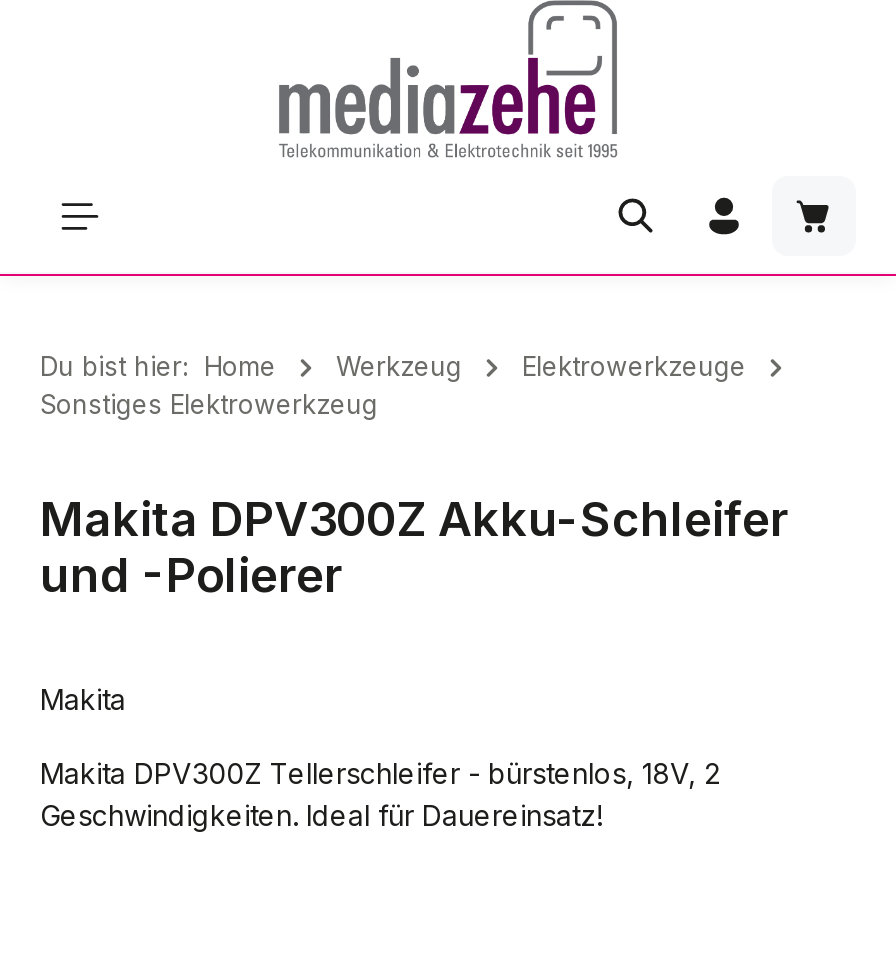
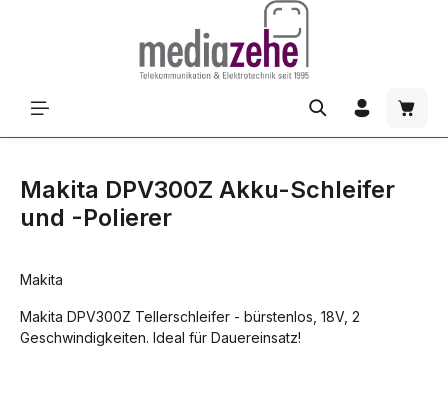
[40,350,746,420] Du bist hier: Home | Werkzeug | Elektrowerkzeuge | Sonstiges Elektrowerkzeug -> none

